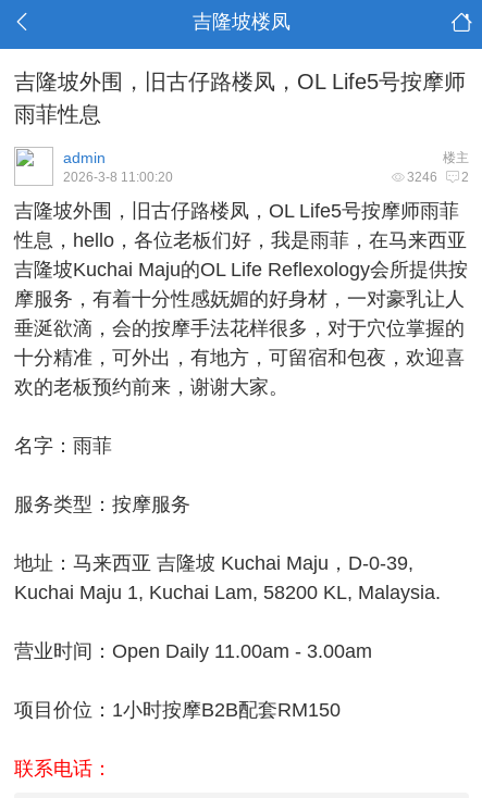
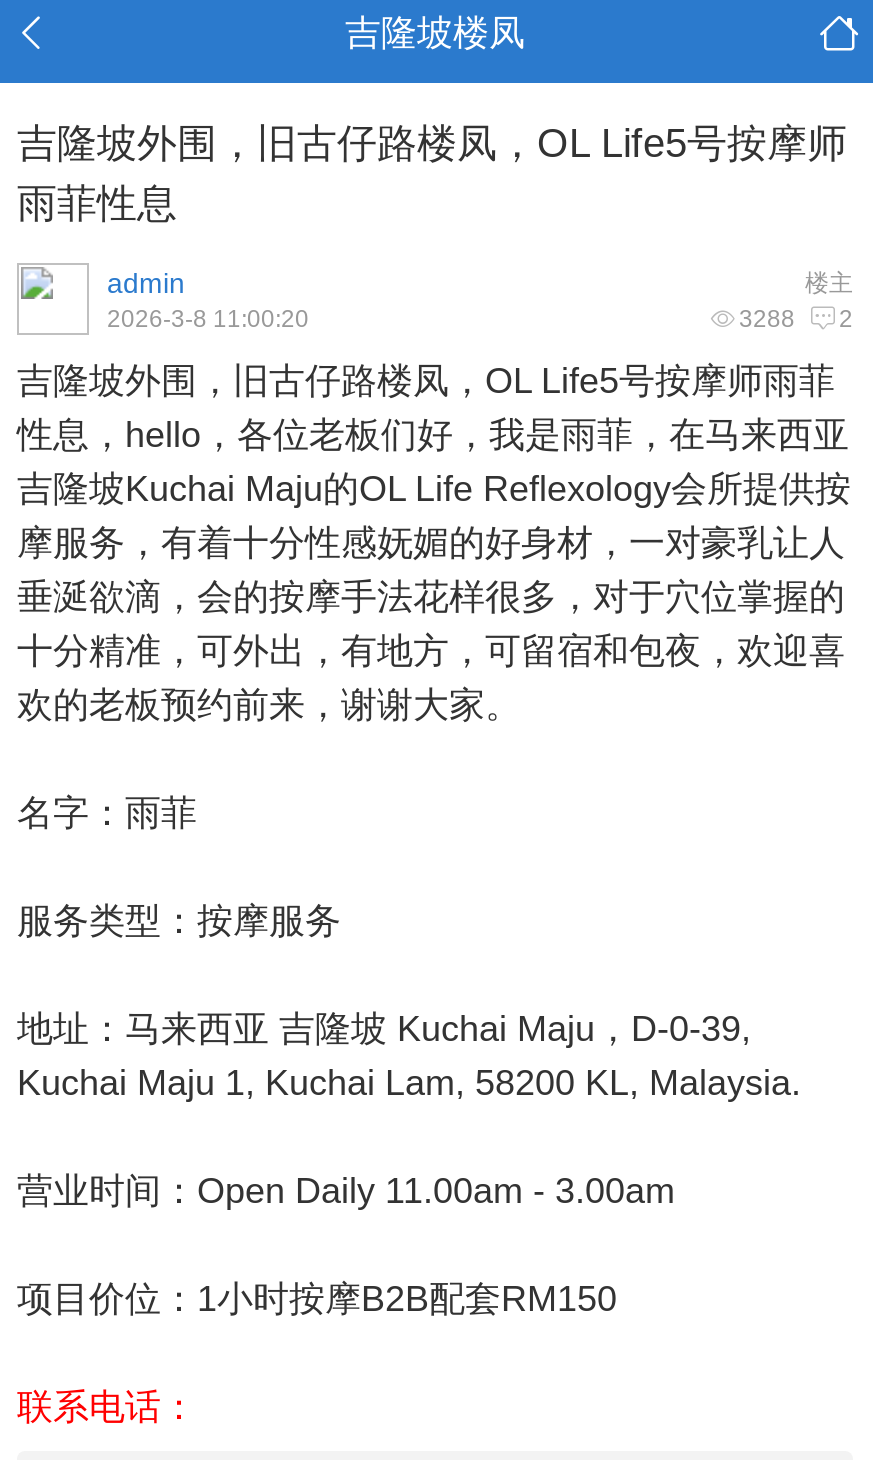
[407,170,469,185] 3246 2 -> [739,305,853,333] 3288 2

